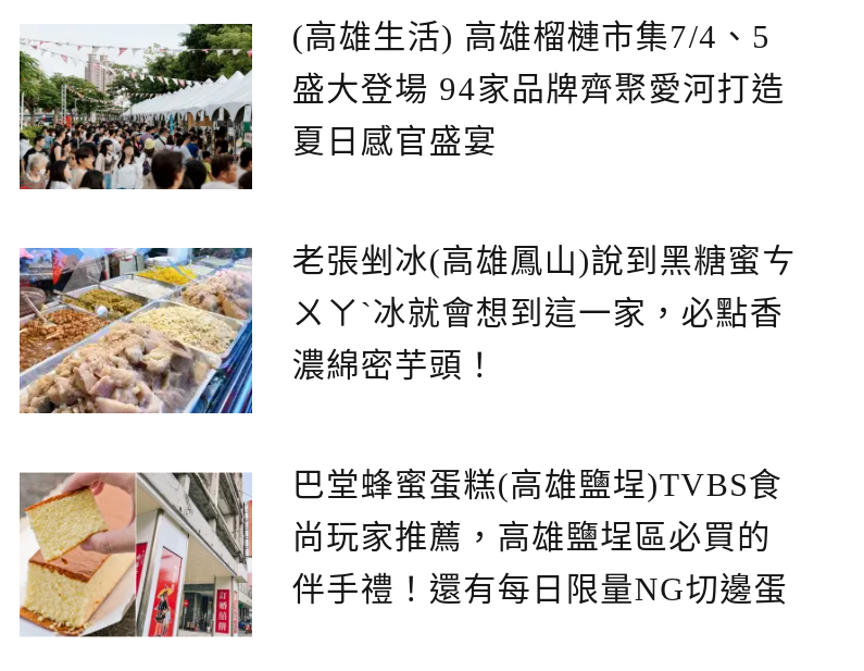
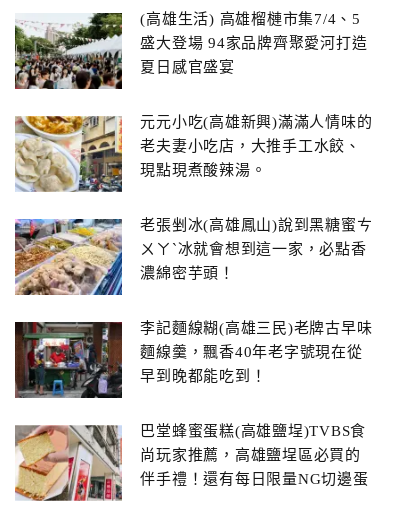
none -> [15,114,372,192] [image] | 元元小吃(高雄新興)滿滿人情味的 | 老夫妻小吃店，大推手工水餃、 | 現點現煮酸辣湯。
none -> [14,320,372,399] [image] | 李記麵線糊(高雄三民)老牌古早味 | 麵線羹，飄香40年老字號現在從 | 早到晚都能吃到！

